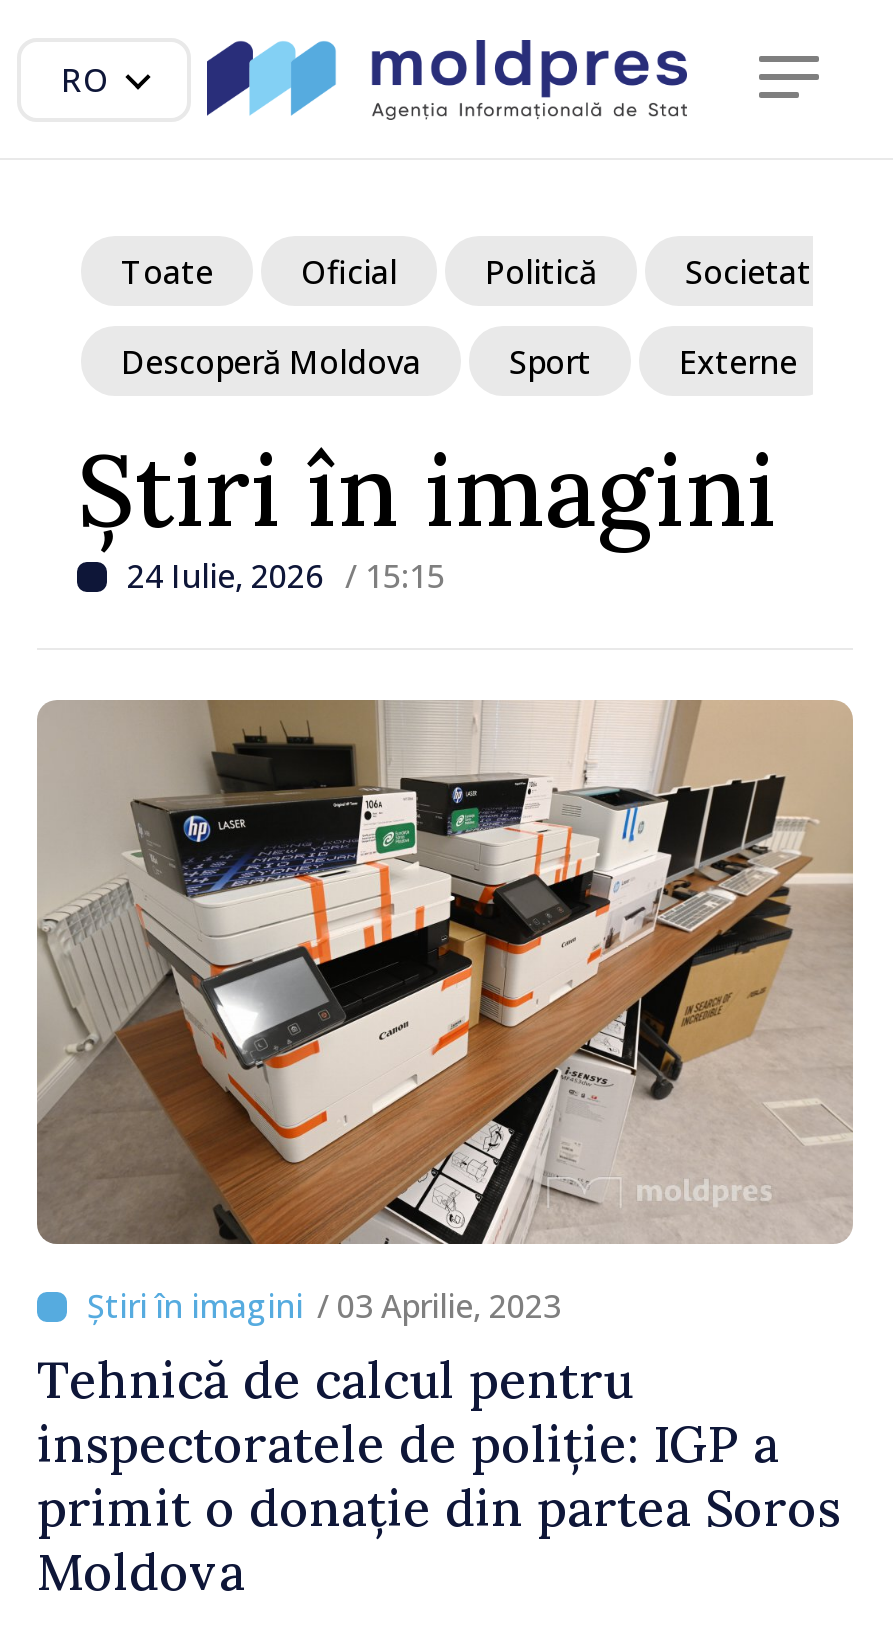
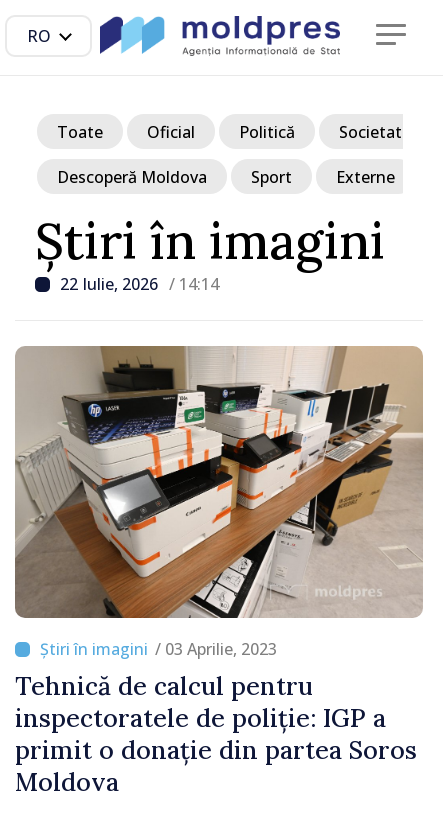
[127,554,445,598] 24 Iulie, 2026 / 15:15 -> [60,273,219,295] 22 Iulie, 2026 / 14:14

